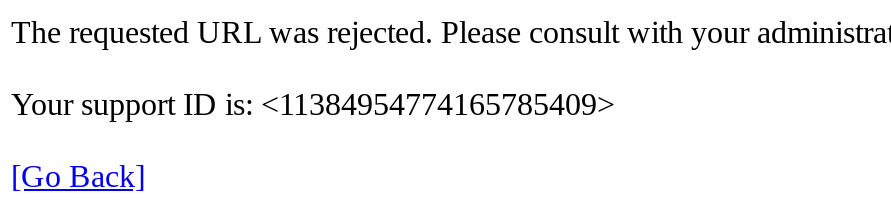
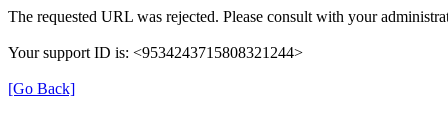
[11,87,615,121] Your support ID is: <11384954774165785409> -> [8,44,303,61] Your support ID is: <9534243715808321244>

